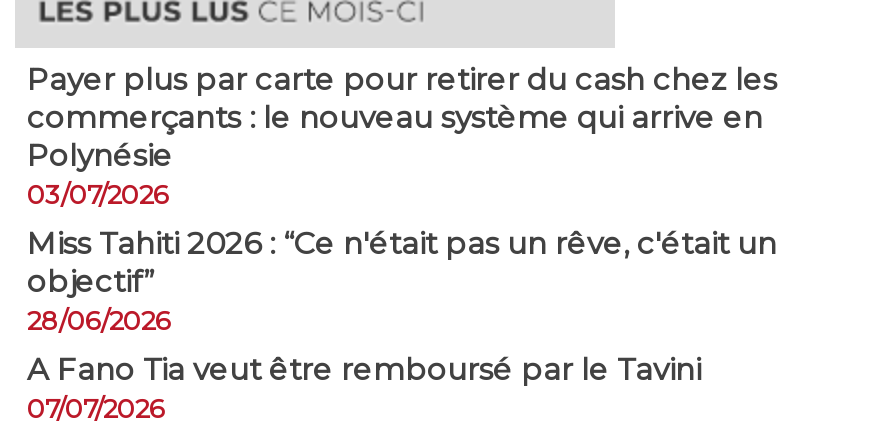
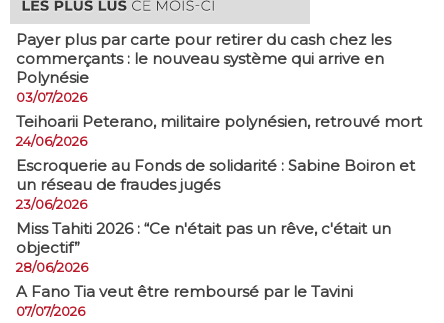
none -> [16,112,422,212] Teihoarii Peterano, militaire polynésien, retrouvé mort | 24/06/2026 | Escroquerie au Fonds de solidarité : Sabine Boiron et | un réseau de fraudes jugés | 23/06/2026

